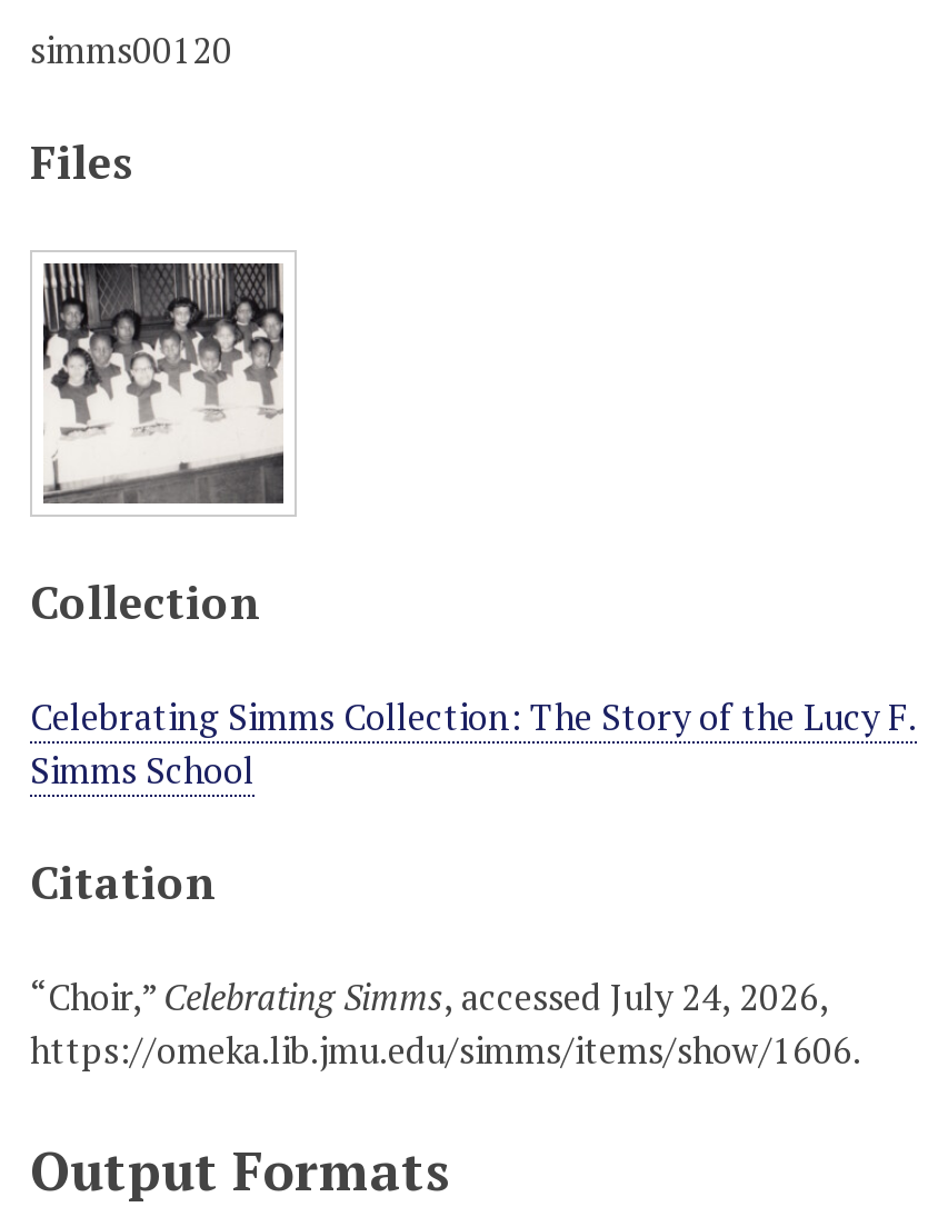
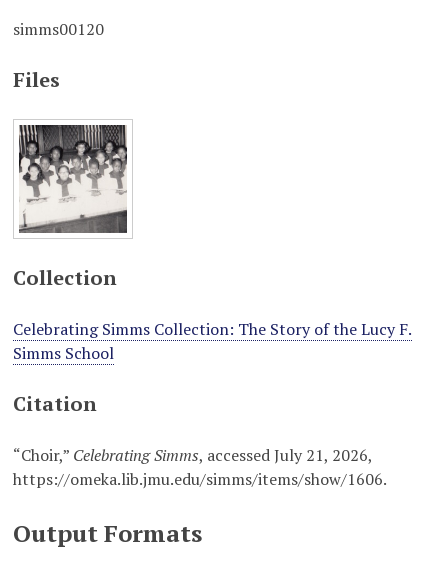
[30,971,828,1020] “Choir,” Celebrating Simms, accessed July 24, 2026, -> [13,443,372,465] “Choir,” Celebrating Simms, accessed July 21, 2026,

